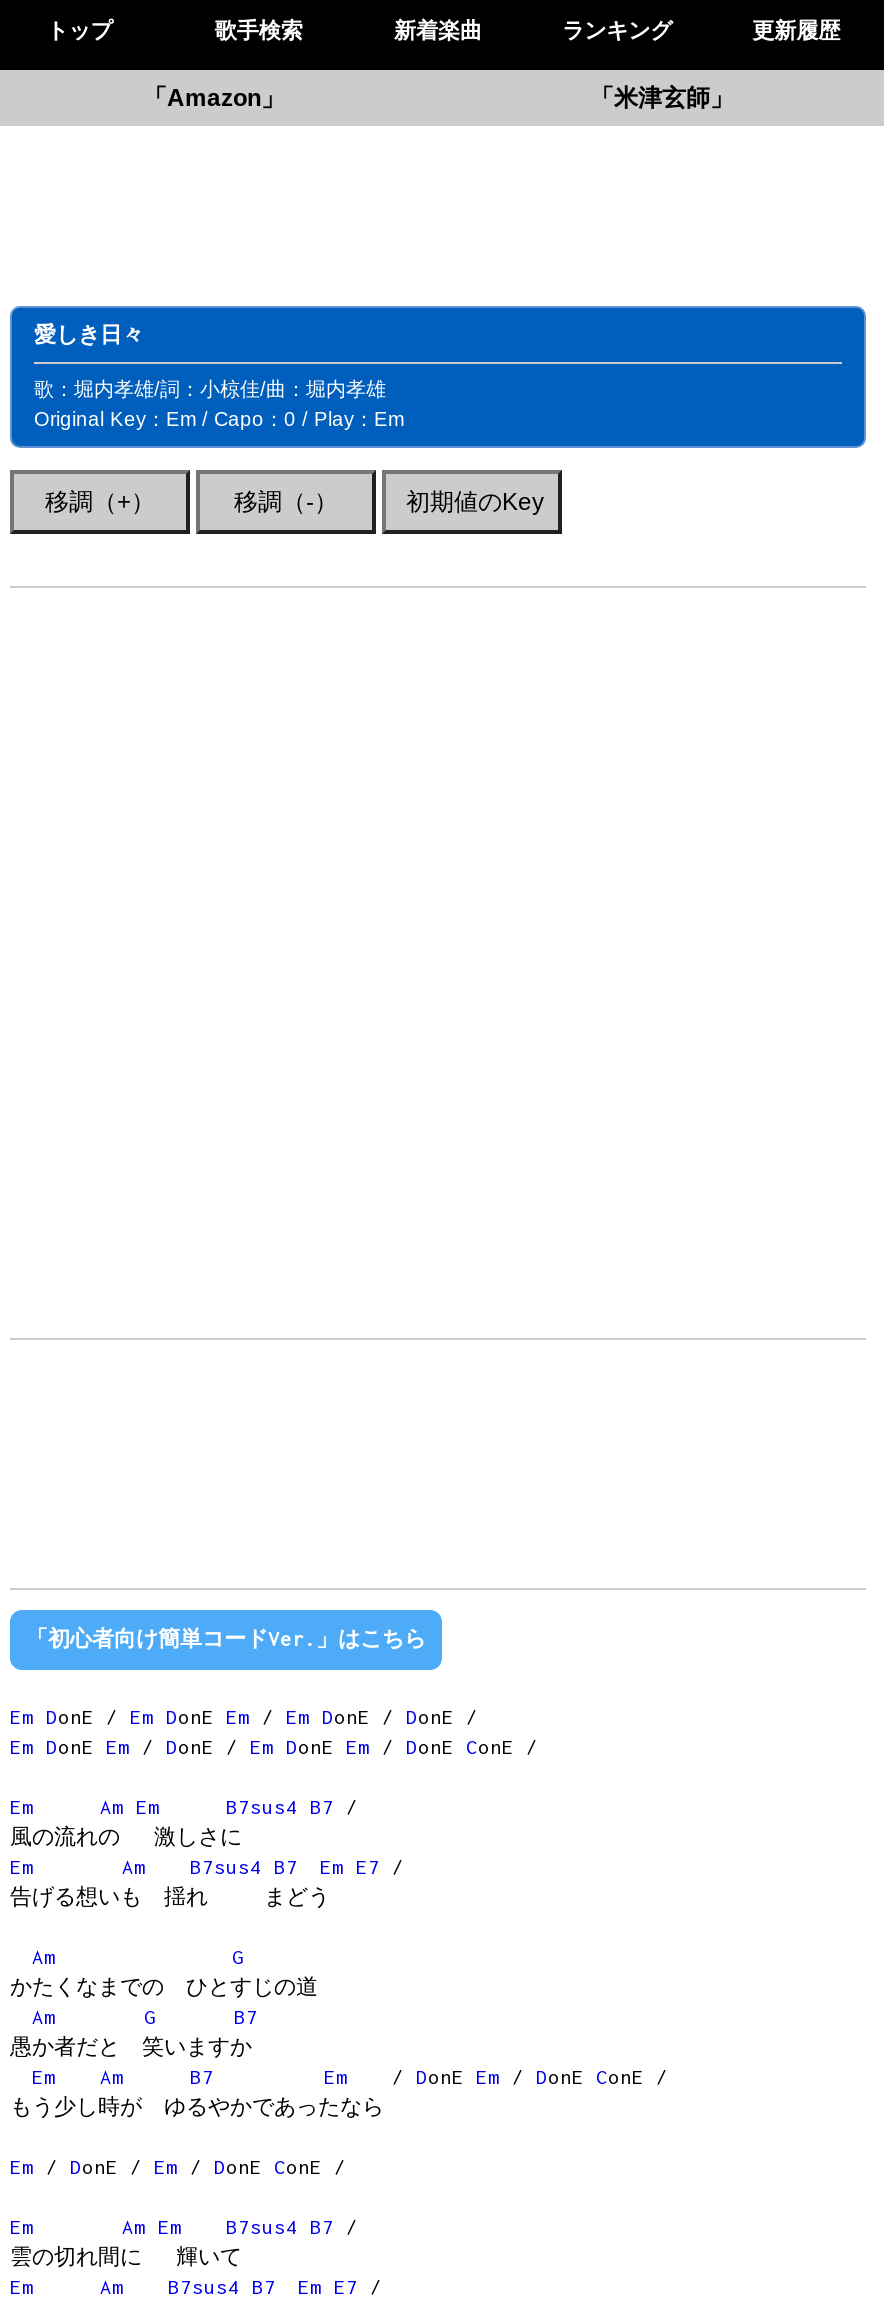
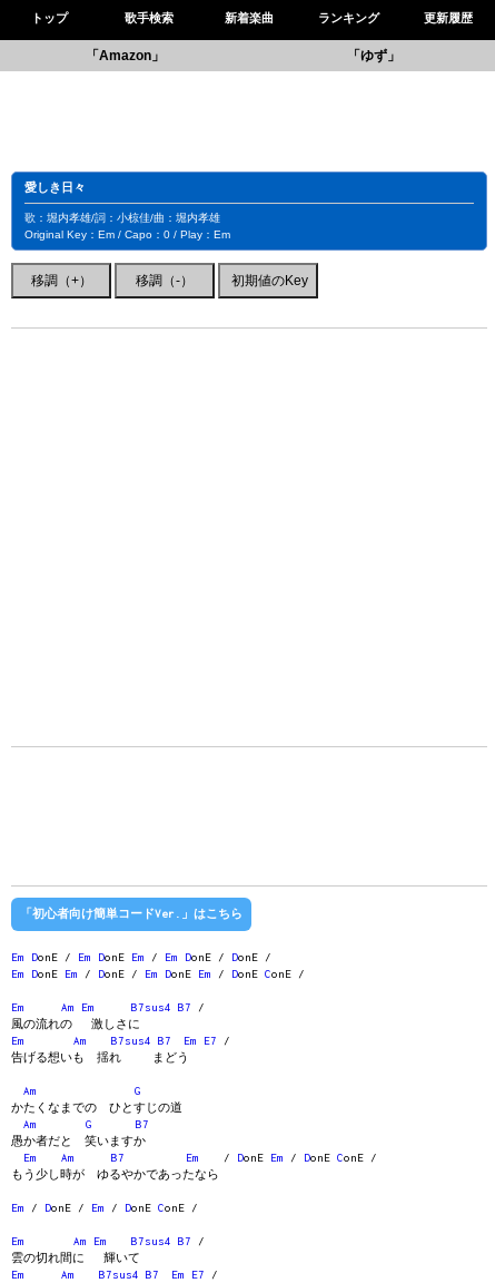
[590,84,734,112] 「米津玄師」 -> [347,48,400,63] 「ゆず」

